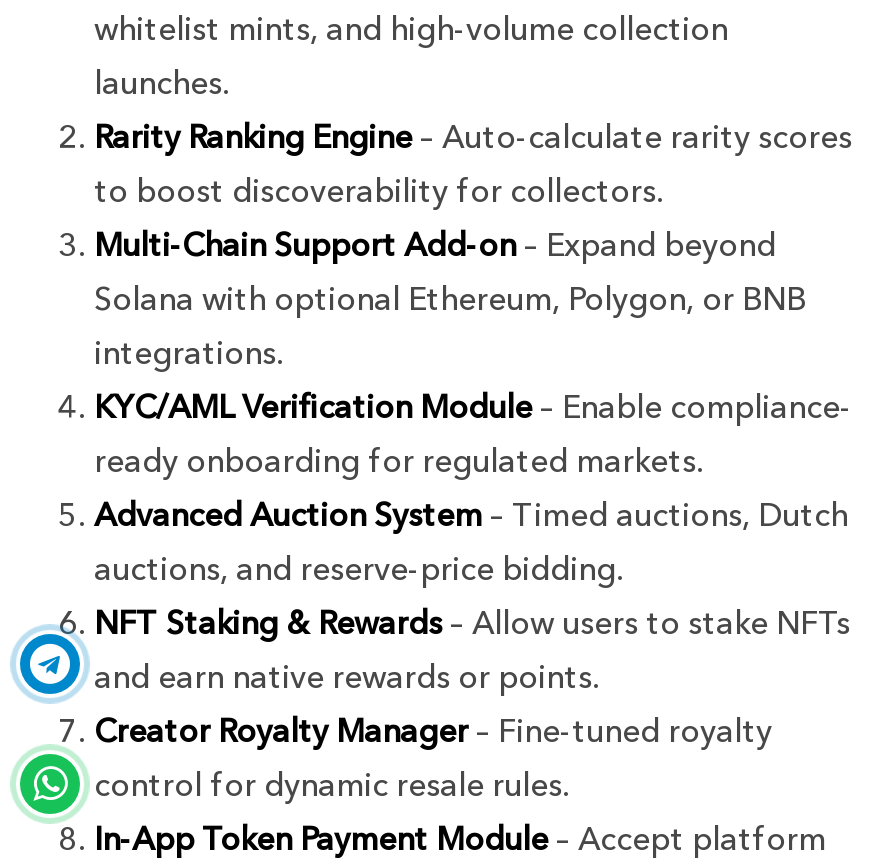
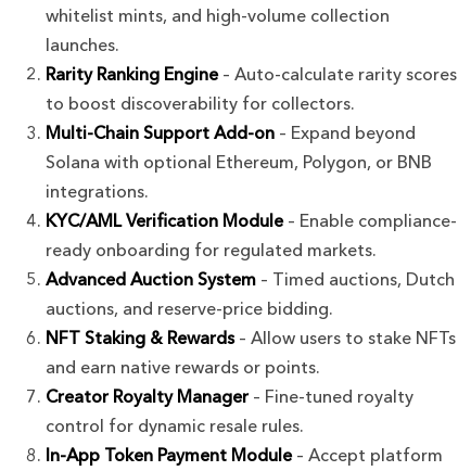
[10,624,88,704] [image] -> none
[10,744,88,824] [image] -> none

